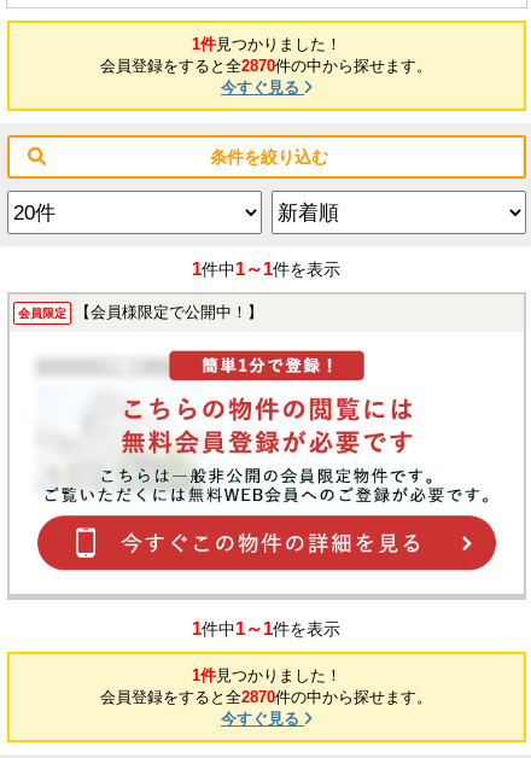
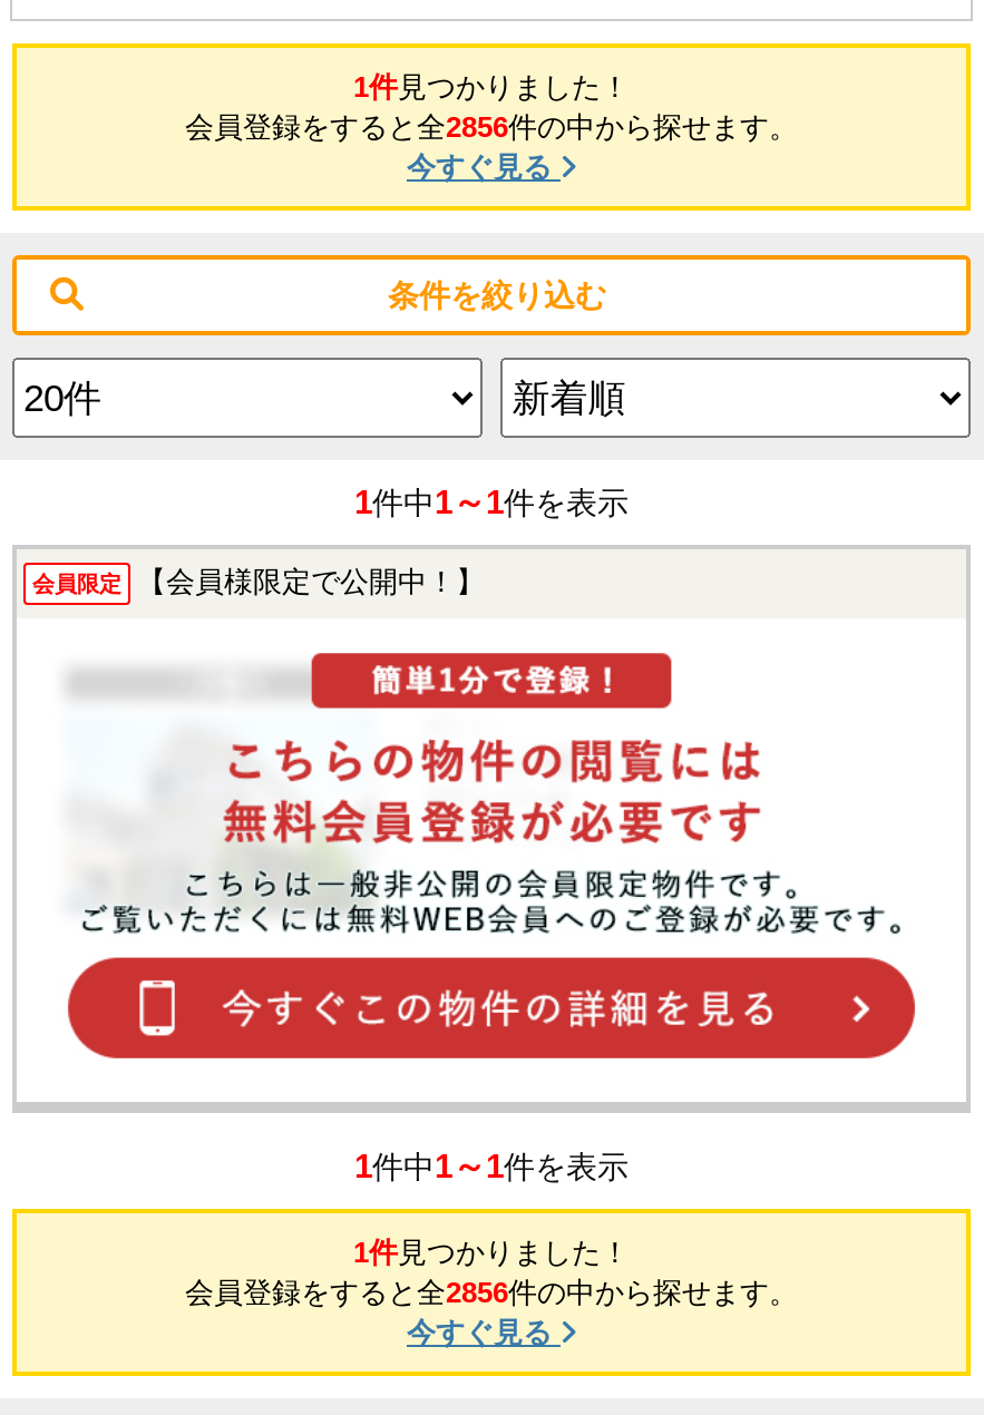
[101,57,433,75] 会員登録をすると全2870件の中から探せます。 -> [185,110,798,144] 会員登録をすると全2856件の中から探せます。
[101,688,433,706] 会員登録をすると全2870件の中から探せます。 -> [185,1276,798,1309] 会員登録をすると全2856件の中から探せます。

